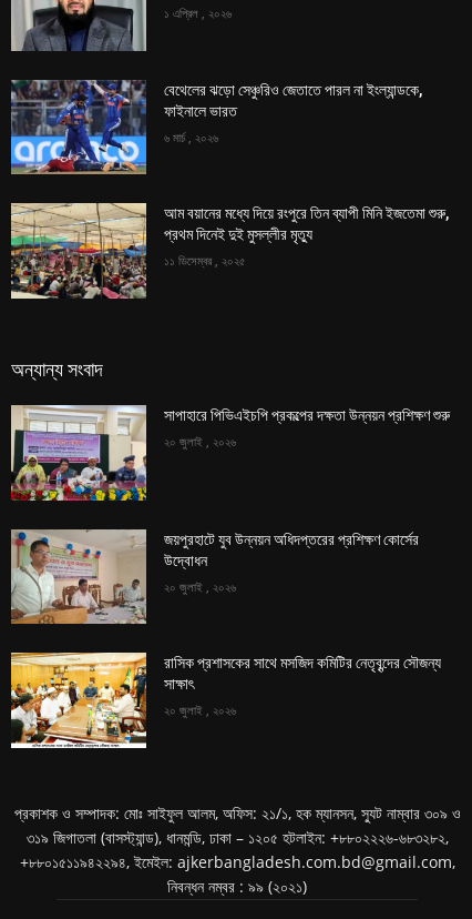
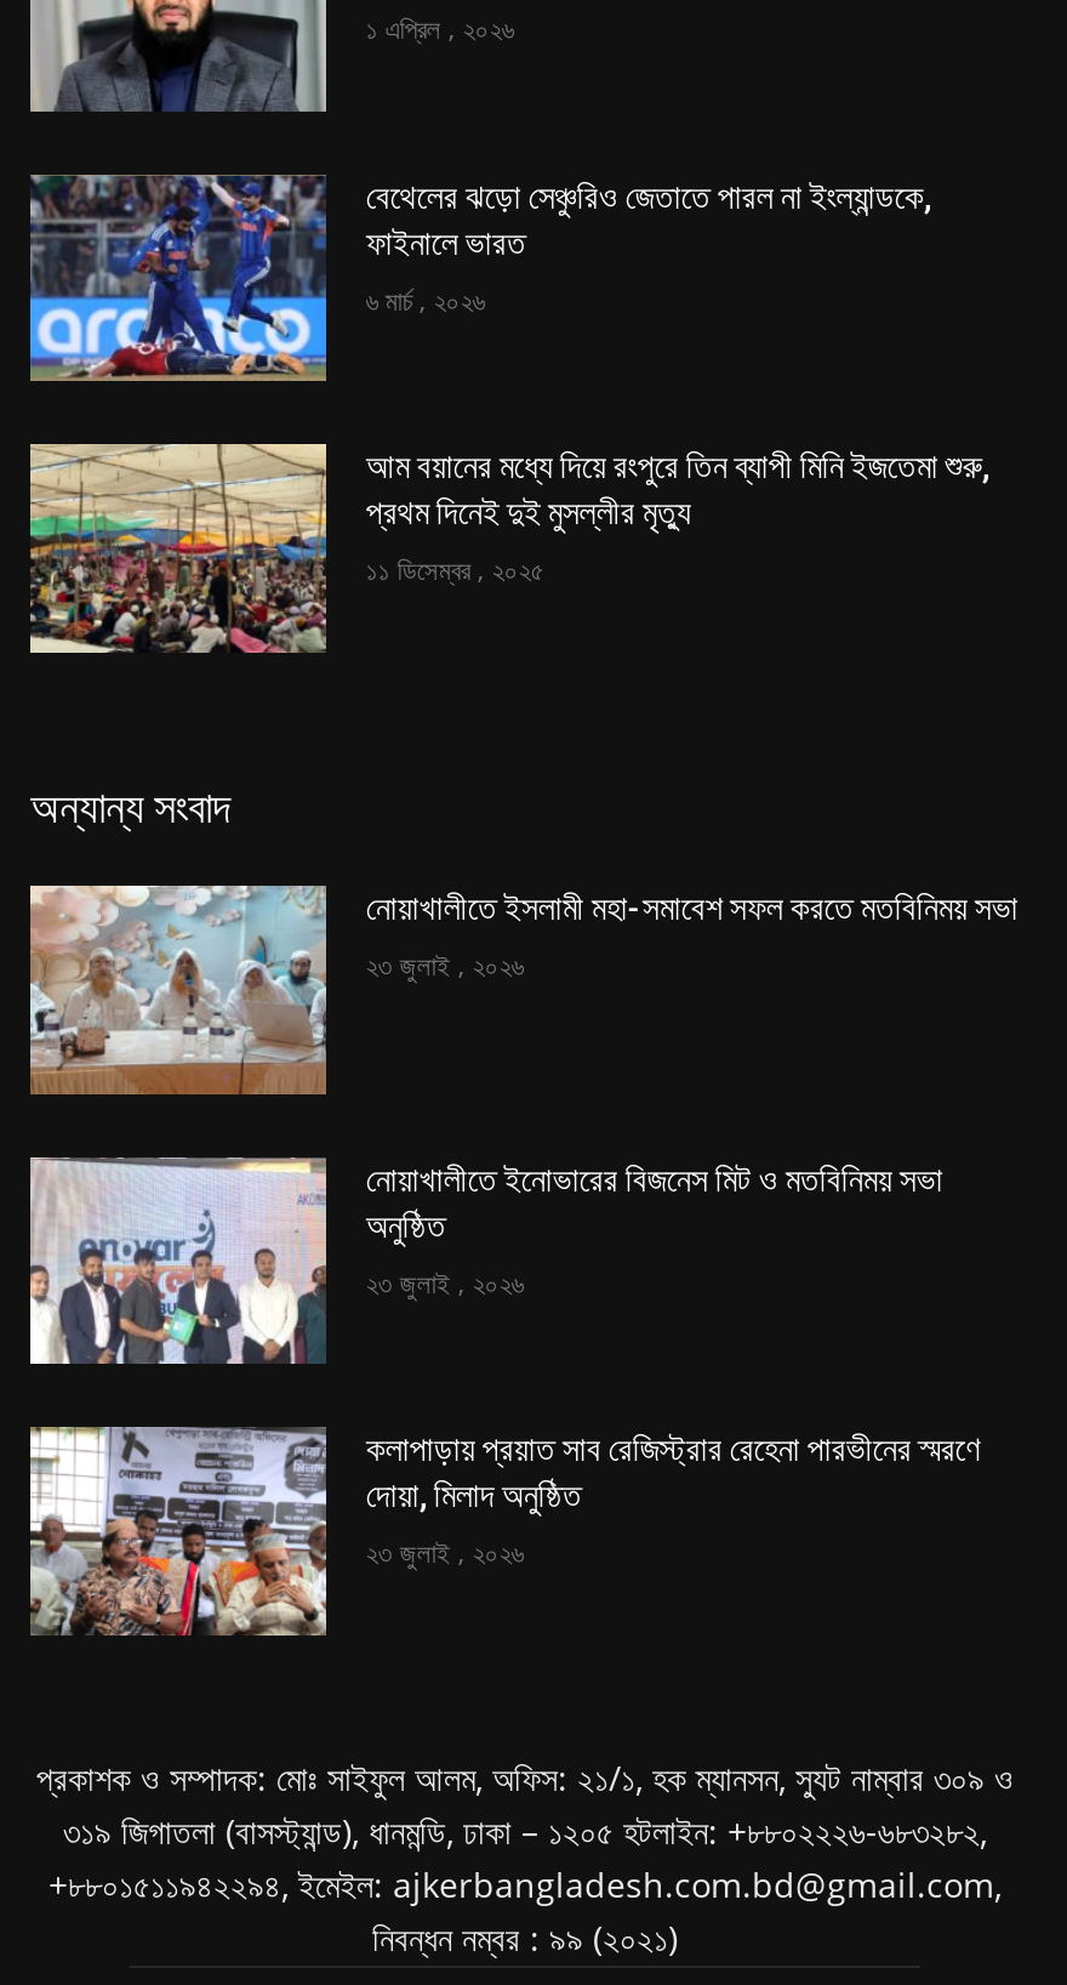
[10,405,450,502] [image] | সাপাহারে পিভিএইচপি প্রকল্পের দক্ষতা উন্নয়ন প্রশিক্ষণ শুরু -> [28,886,1018,1097] [image] | নোয়াখালীতে ইসলামী মহা-সমাবেশ সফল করতে মতবিনিময় সভা
[164,433,236,450] ২০ জুলাই , ২০২৬ -> [366,946,524,983] ২৩ জুলাই , ২০২৬
[10,529,419,625] [image] | জয়পুরহাটে যুব উন্নয়ন অধিদপ্তরের প্রশিক্ষণ কোর্সের | উদ্বোধন -> [28,1158,943,1366] [image] | নোয়াখালীতে ইনোভারের বিজনেস মিট ও মতবিনিময় সভা | অনুষ্ঠিত
[164,578,236,595] ২০ জুলাই , ২০২৬ -> [366,1264,524,1300] ২৩ জুলাই , ২০২৬
[10,652,441,749] [image] | রাসিক প্রশাসকের সাথে মসজিদ কমিটির নেতৃবৃন্দের সৌজন্য | সাক্ষাৎ -> [28,1424,979,1638] [image] | কলাপাড়ায় প্রয়াত সাব রেজিস্ট্রার রেহেনা পারভীনের স্মরণে | দোয়া, মিলাদ অনুষ্ঠিত
[164,702,236,719] ২০ জুলাই , ২০২৬ -> [366,1535,524,1571] ২৩ জুলাই , ২০২৬

